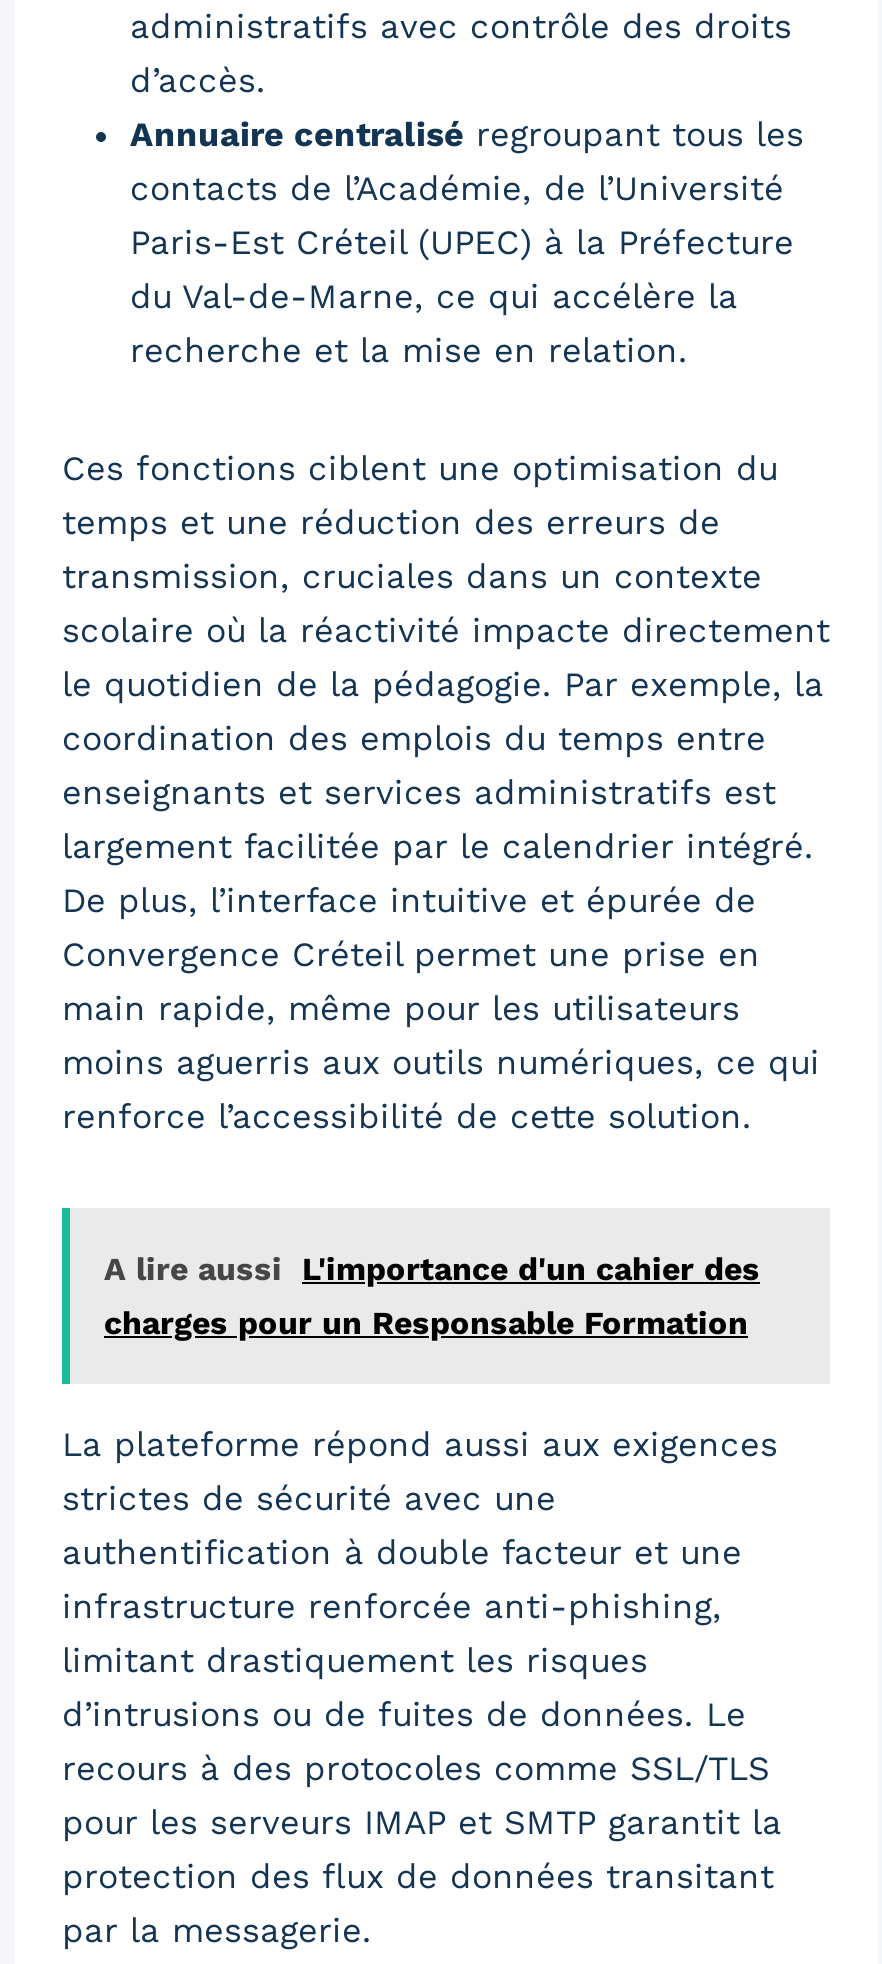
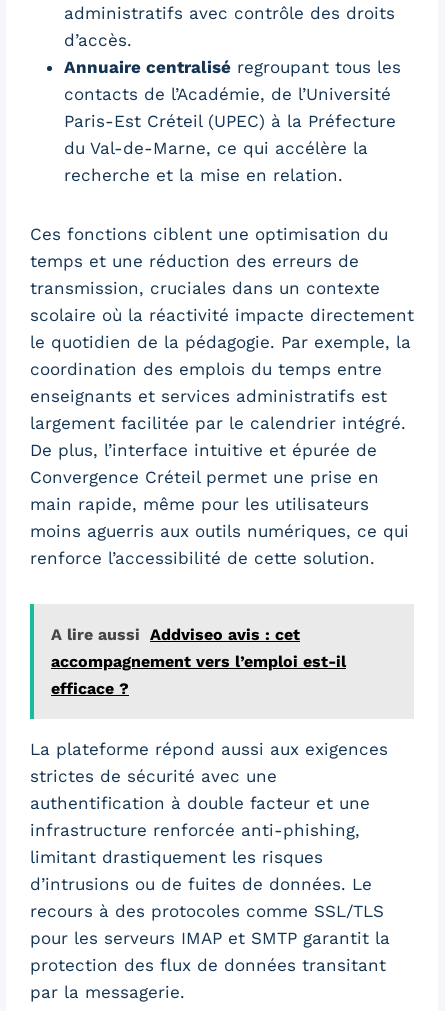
[104,1250,760,1342] A lire aussi L'importance d'un cahier des | charges pour un Responsable Formation -> [51,625,346,698] A lire aussi Addviseo avis : cet | accompagnement vers l’emploi est-il | efficace ?

